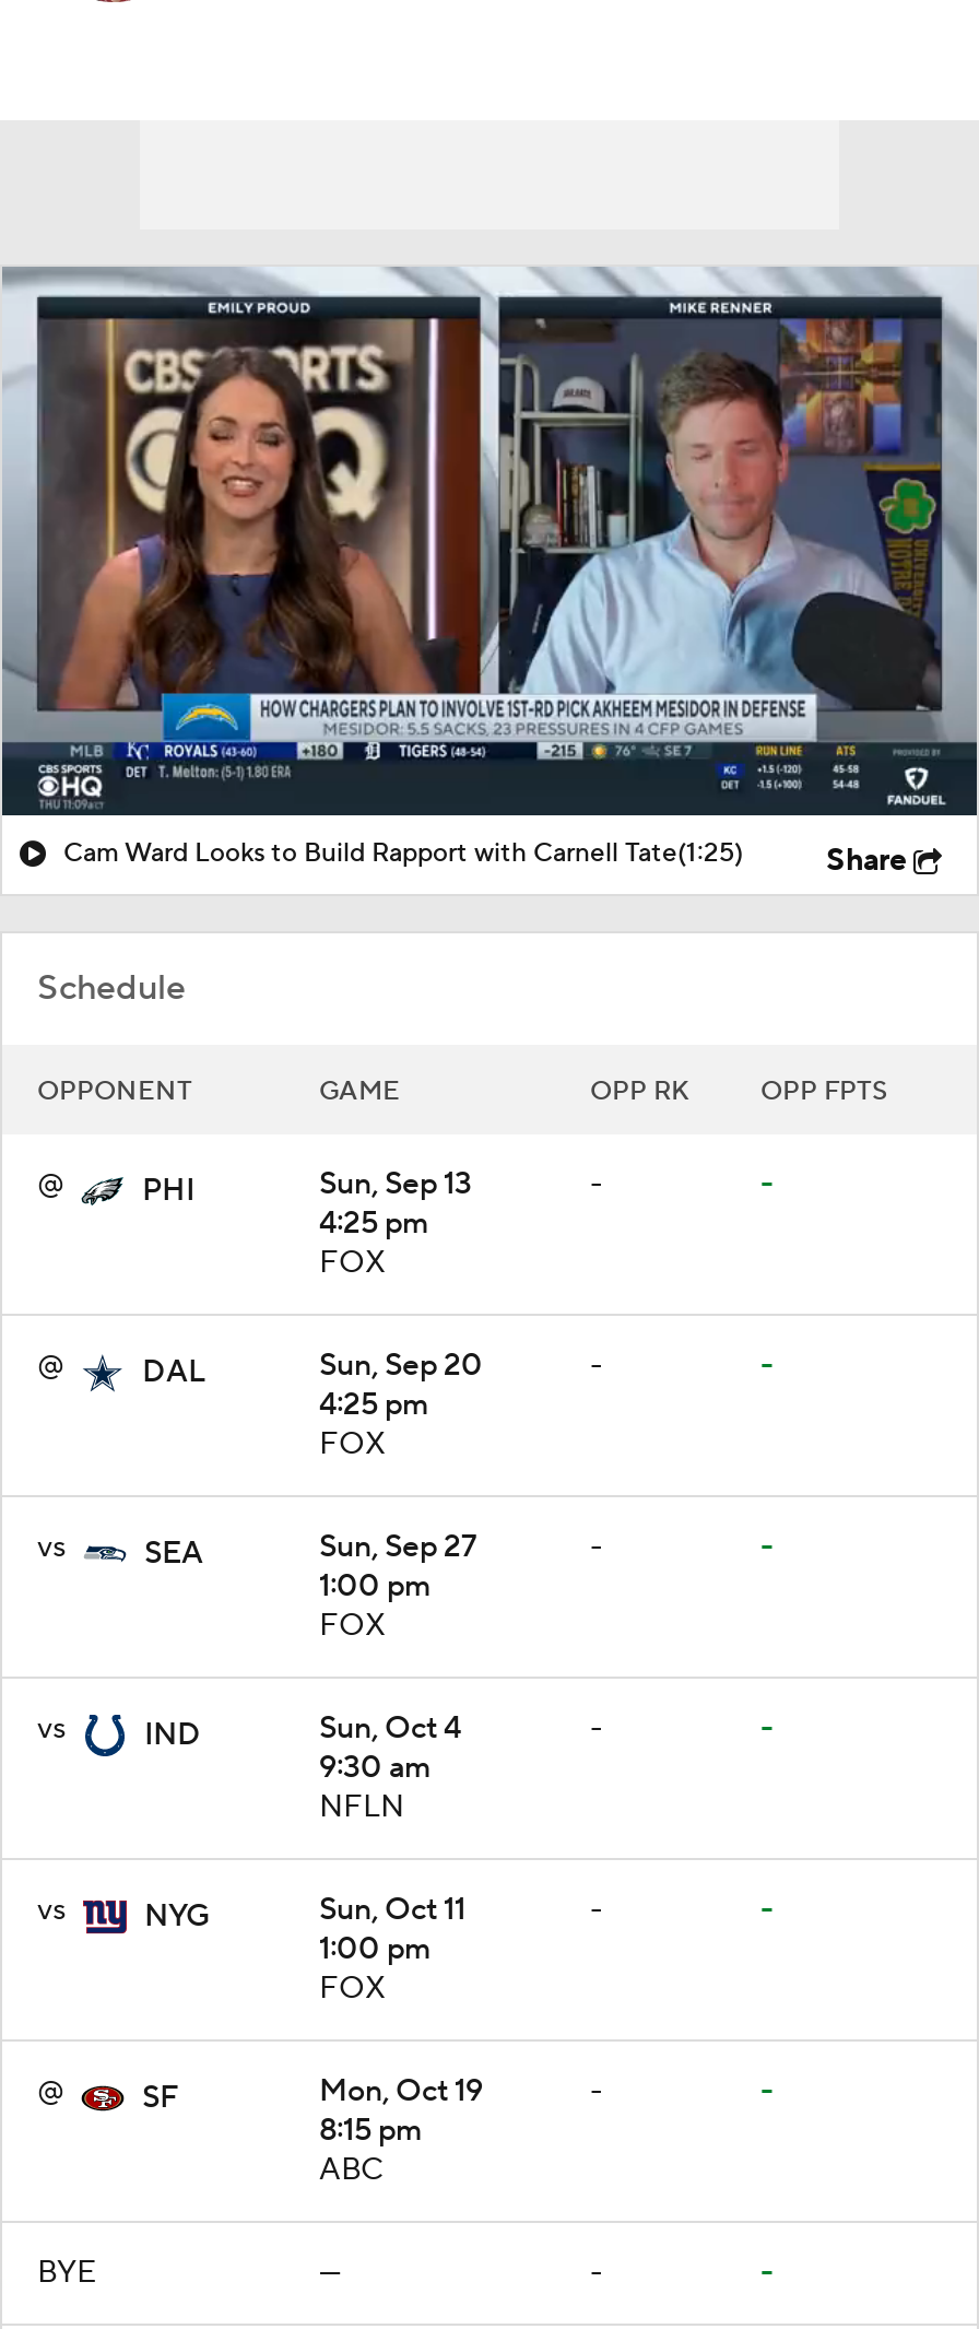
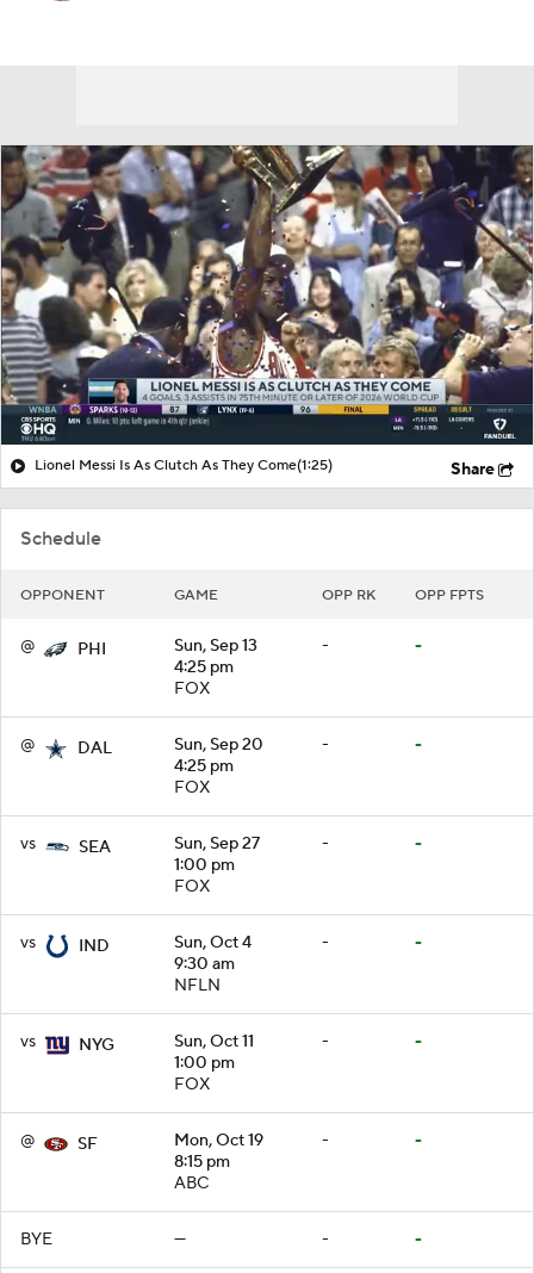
[7,267,972,870] [image] | Cam Ward Looks to Build Rapport with Carnell Tate(1:25) -> [4,144,530,474] [image] | Lionel Messi Is As Clutch As They Come(1:25)

